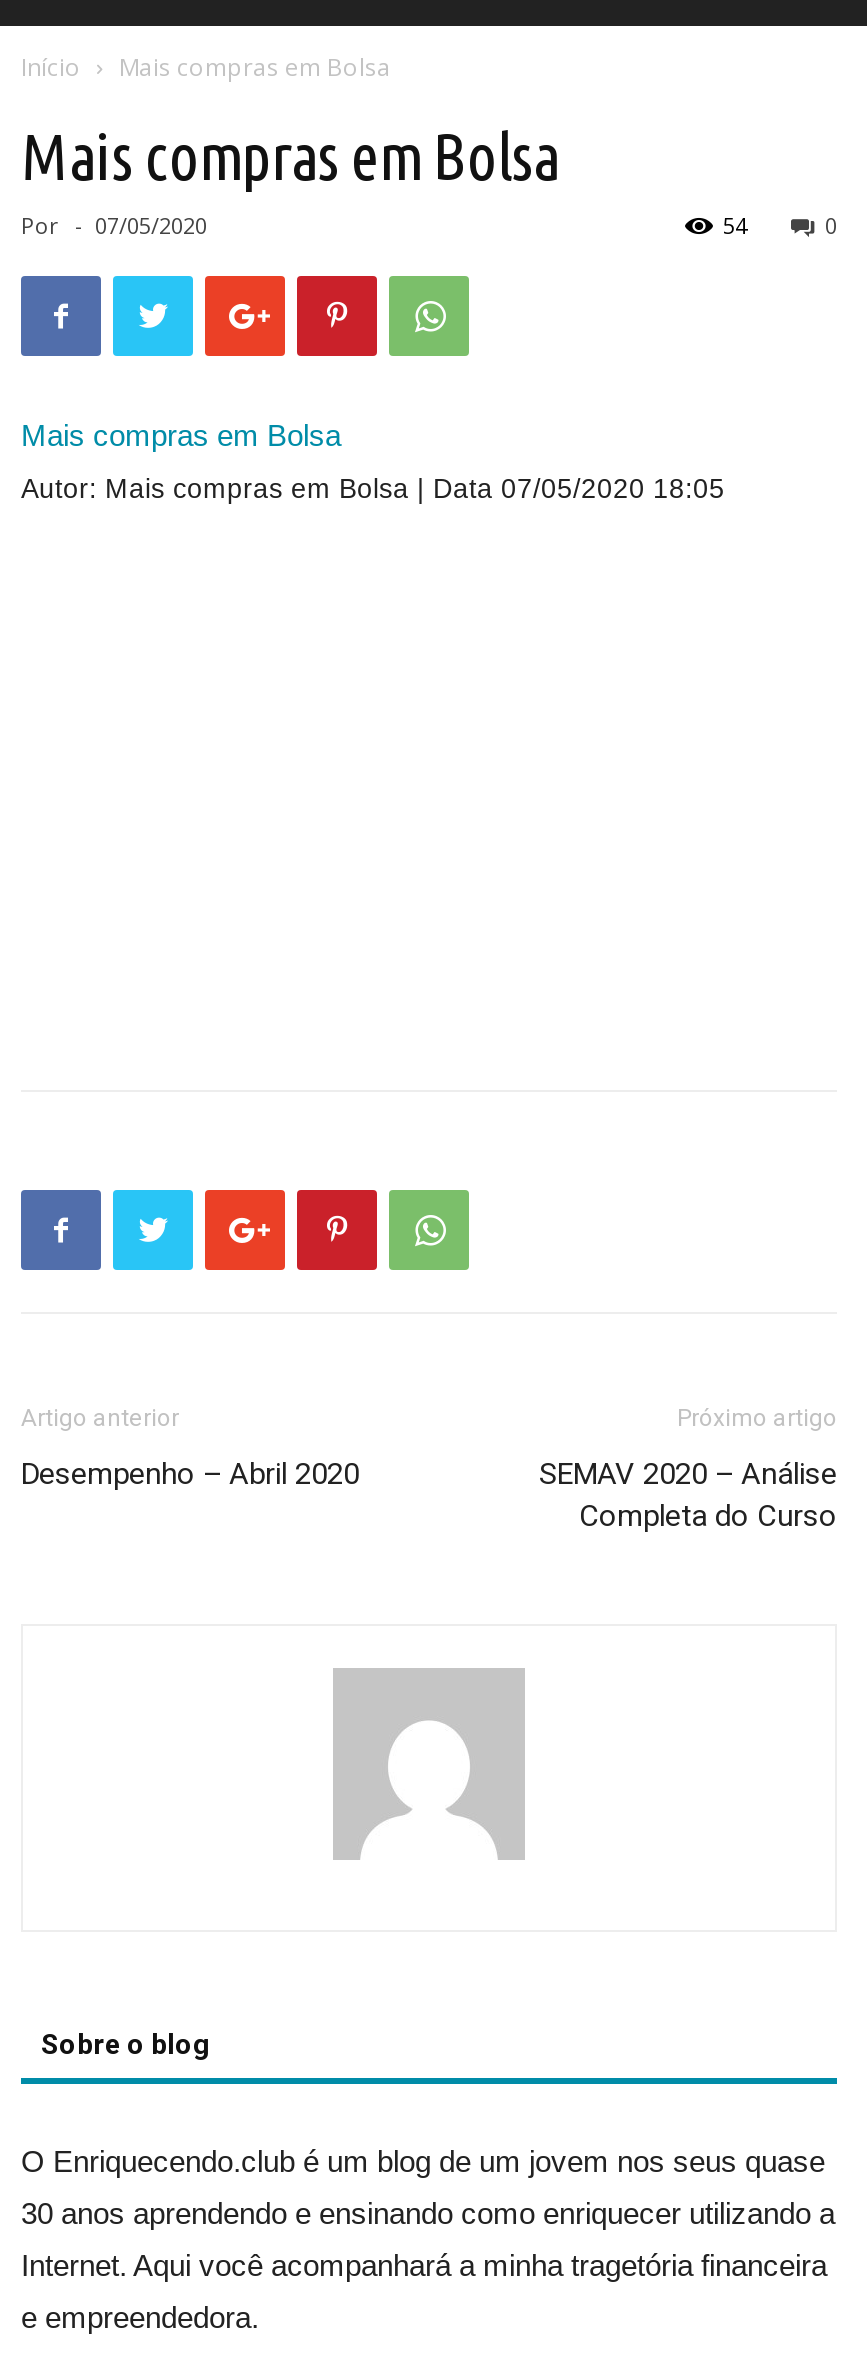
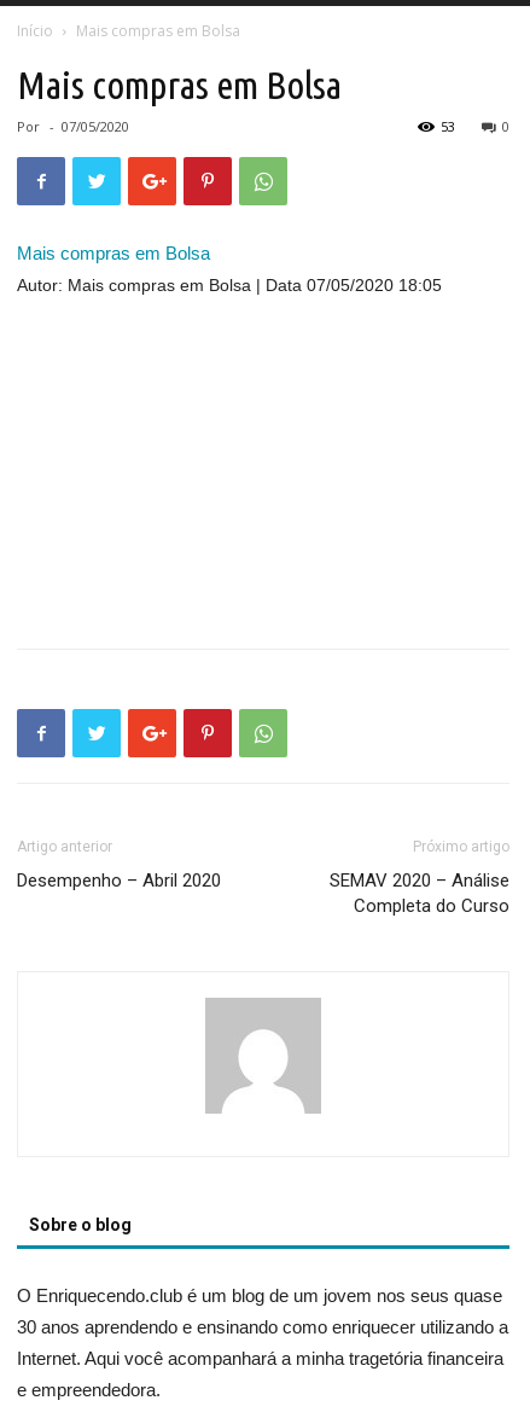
[723,210,747,240] 54 -> [441,117,455,135] 53

